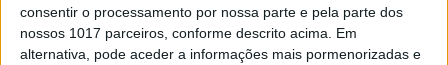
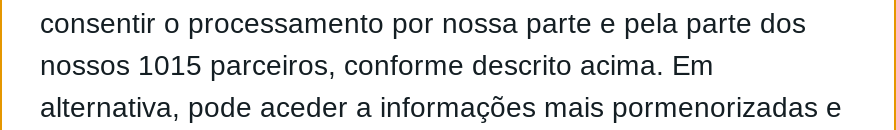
[20,25,357,41] nossos 1017 parceiros, conforme descrito acima. Em -> [40,50,714,82] nossos 1015 parceiros, conforme descrito acima. Em

